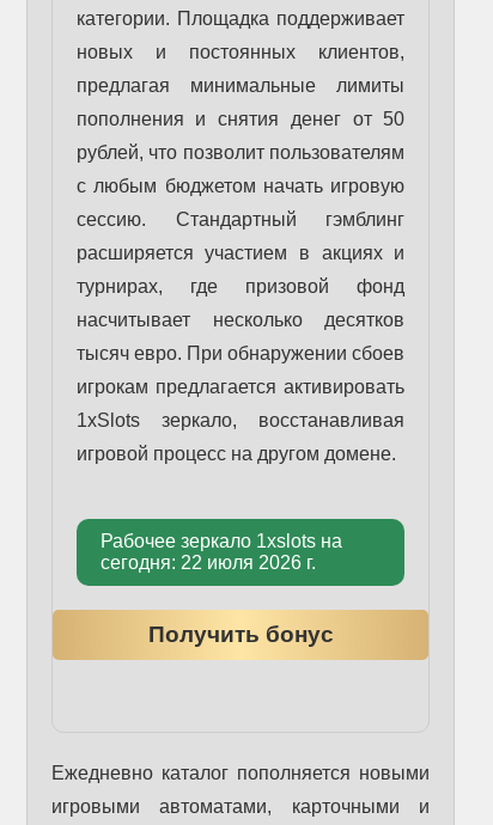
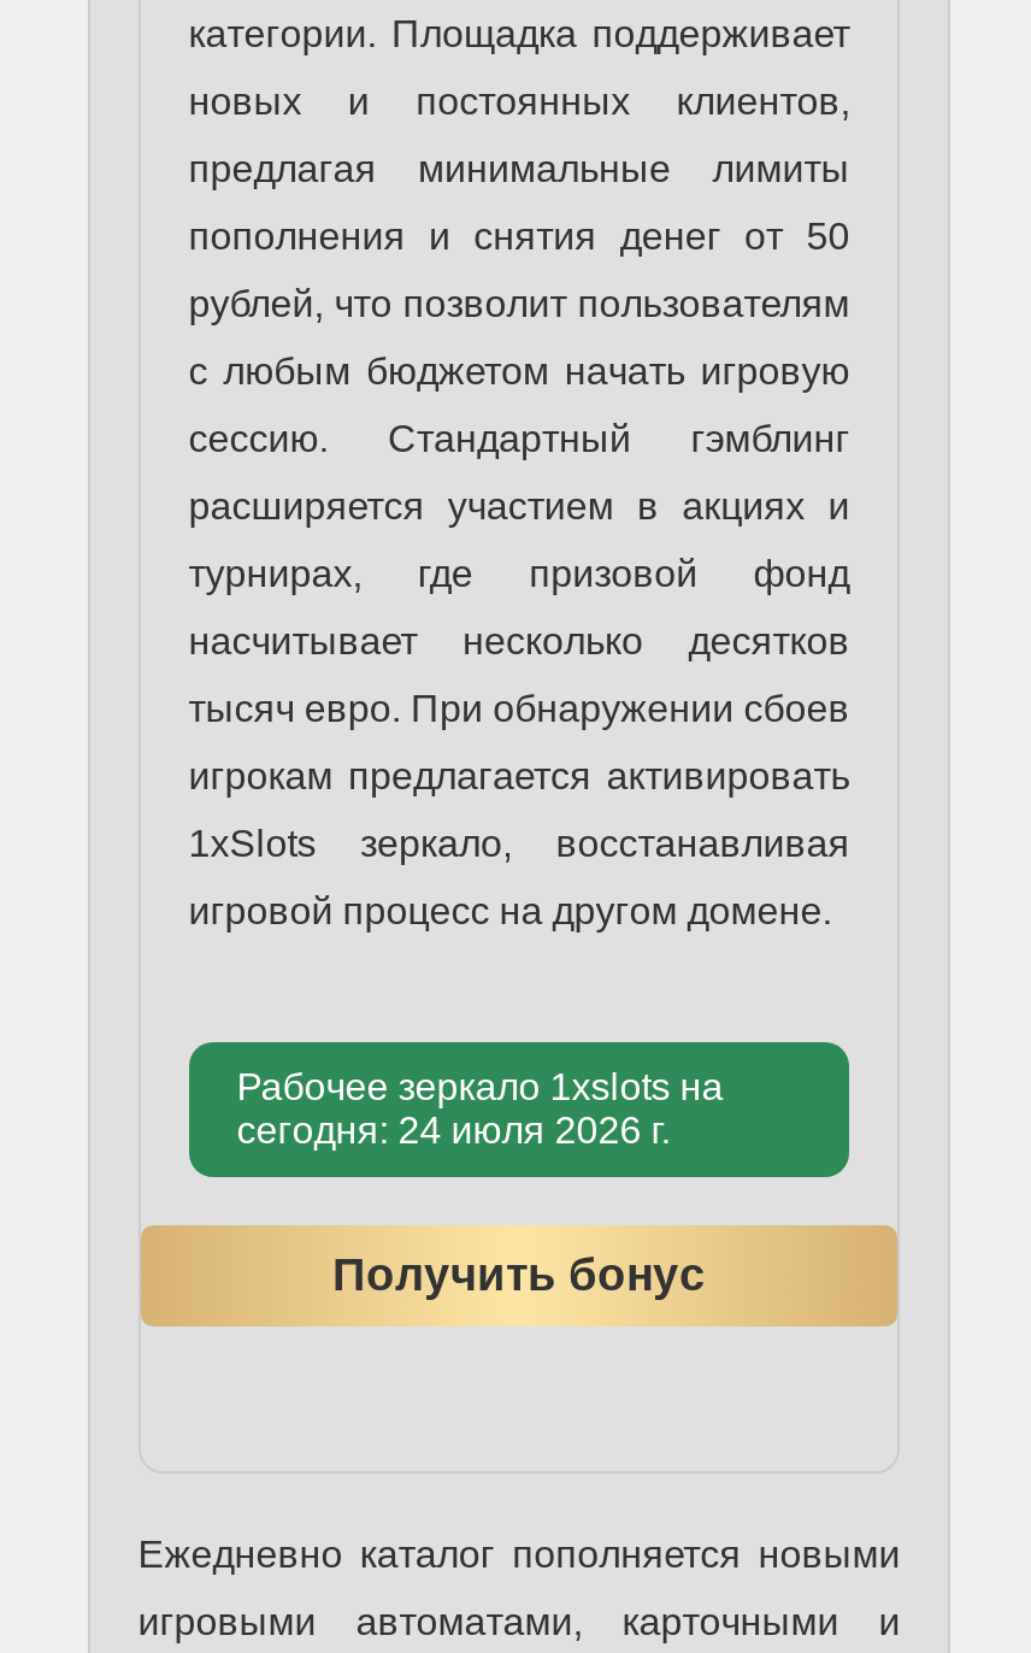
[100,552,316,573] сегодня: 22 июля 2026 г. -> [237,1110,670,1151] сегодня: 24 июля 2026 г.

